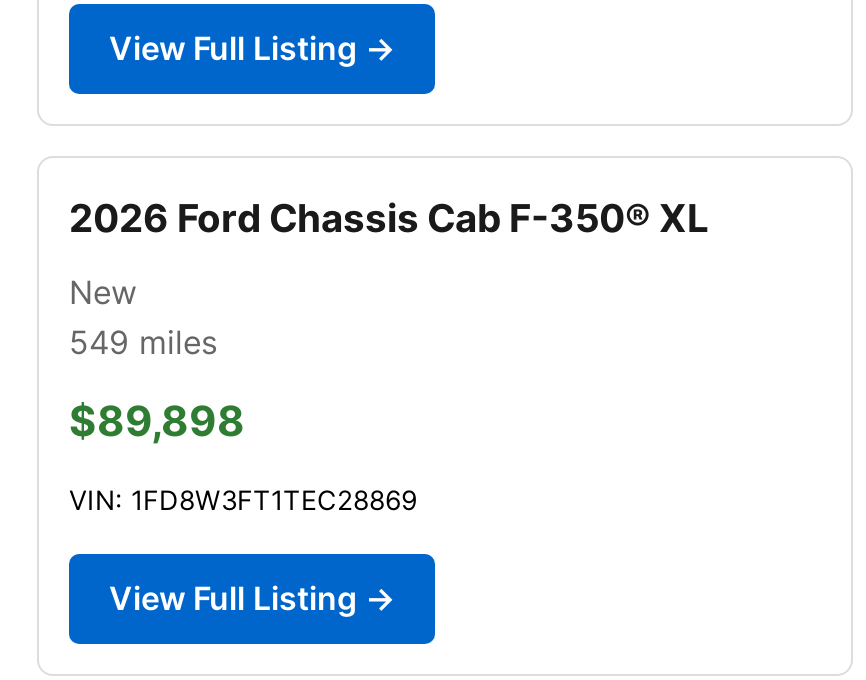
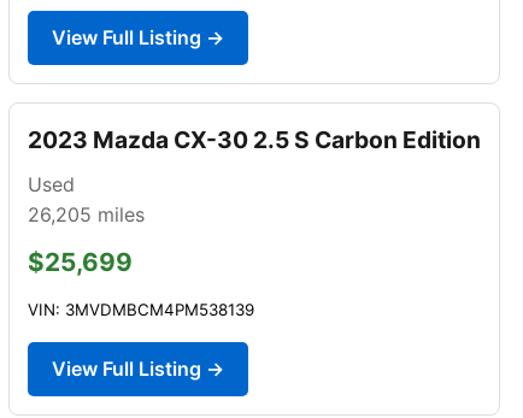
[69,194,709,242] 2026 Ford Chassis Cab F-350® XL -> [28,125,481,154] 2023 Mazda CX-30 2.5 S Carbon Edition
[69,272,217,362] New | 549 miles -> [28,172,145,226] Used | 26,205 miles
[69,396,245,446] $89,898 -> [28,247,133,277] $25,699
[69,484,417,516] VIN: 1FD8W3FT1TEC28869 -> [28,300,254,319] VIN: 3MVDMBCM4PM538139

